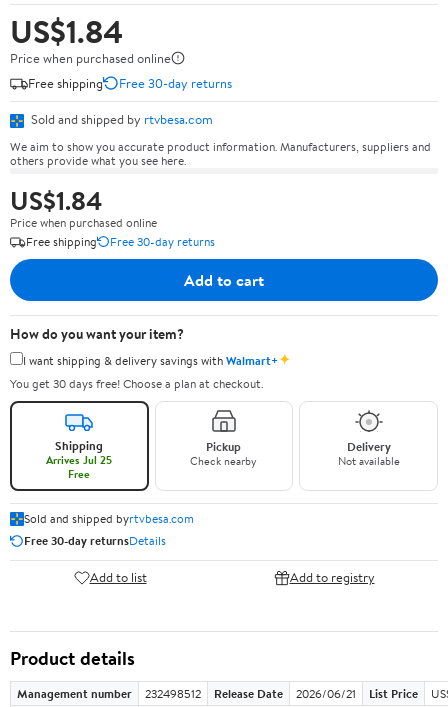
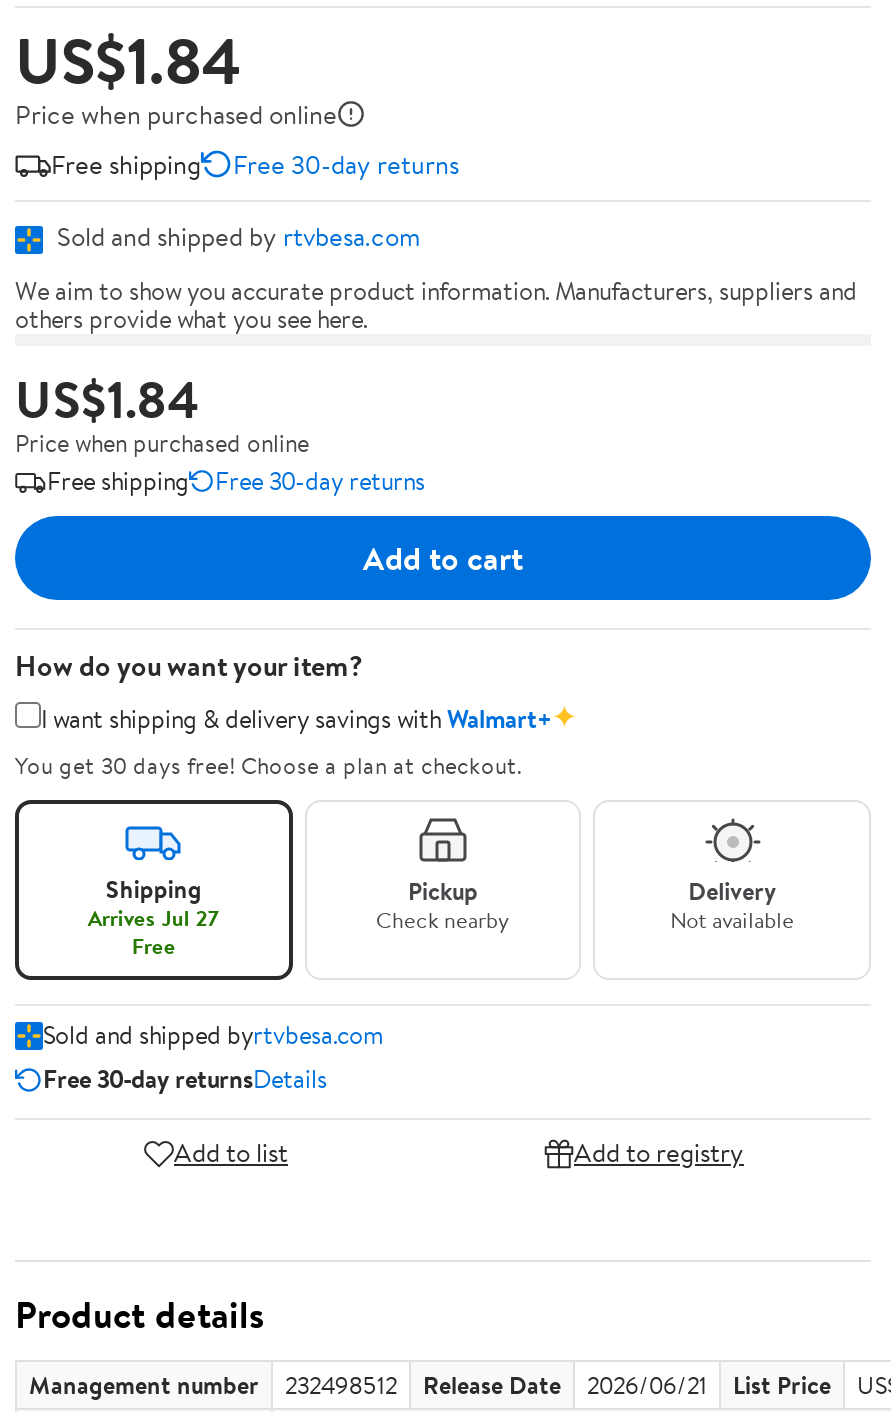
[46,452,112,468] Arrives Jul 25 -> [88,902,220,934] Arrives Jul 27

